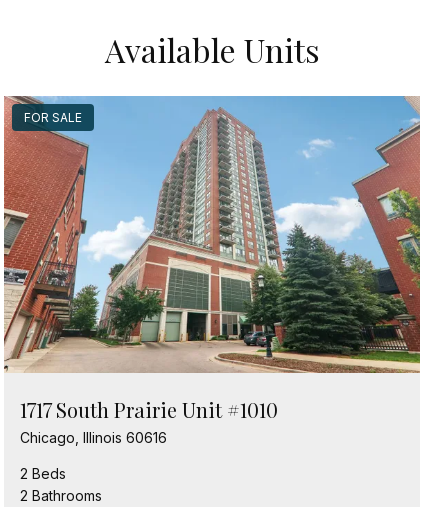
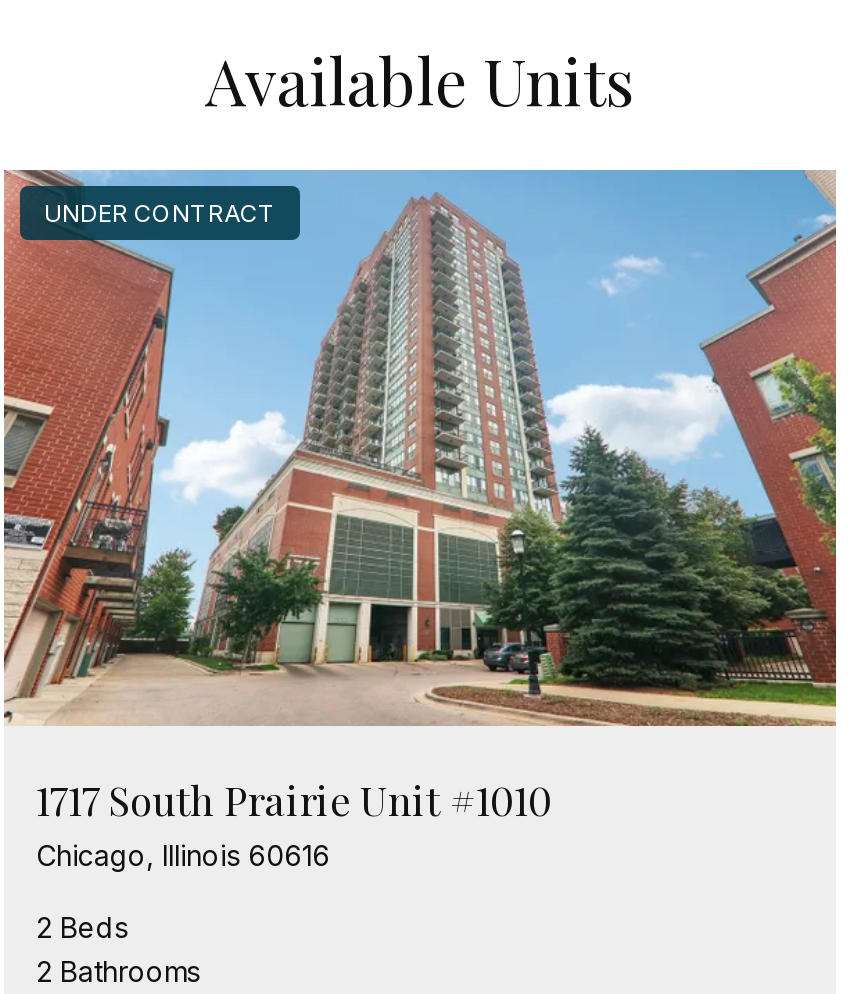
[24,110,82,125] FOR SALE -> [44,199,276,229] UNDER CONTRACT

